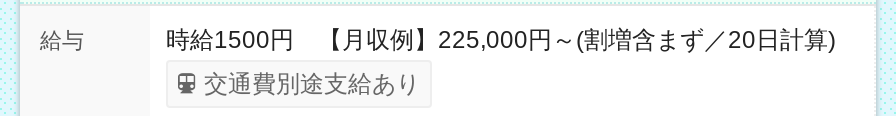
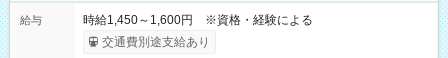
[166,26,836,54] 時給1500円 【月収例】225,000円～(割増含まず／20日計算) -> [83,13,313,27] 時給1,450～1,600円 ※資格・経験による

